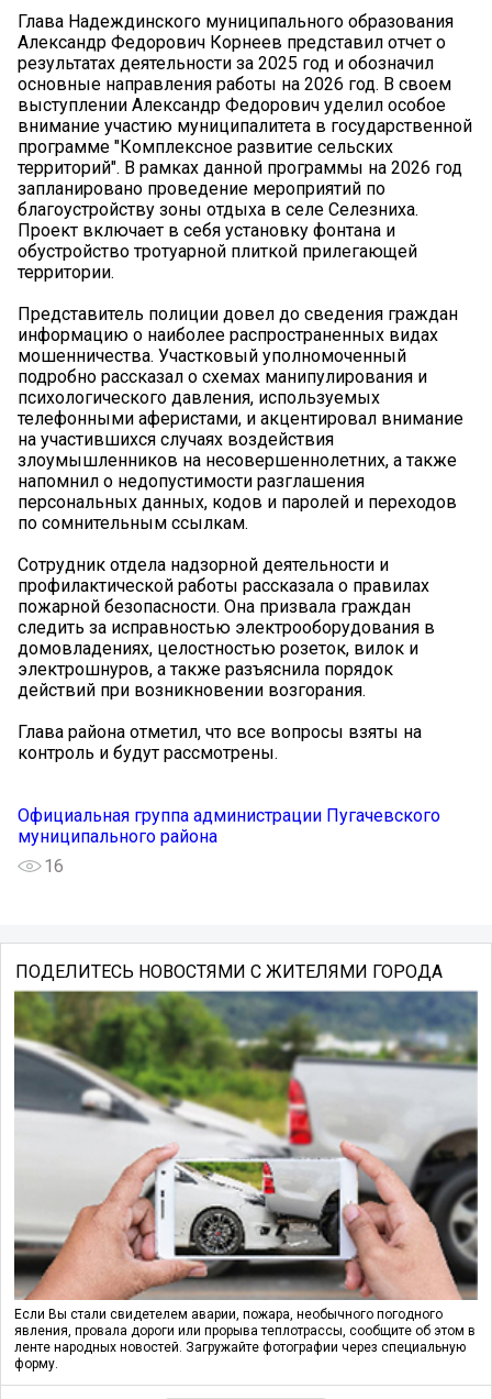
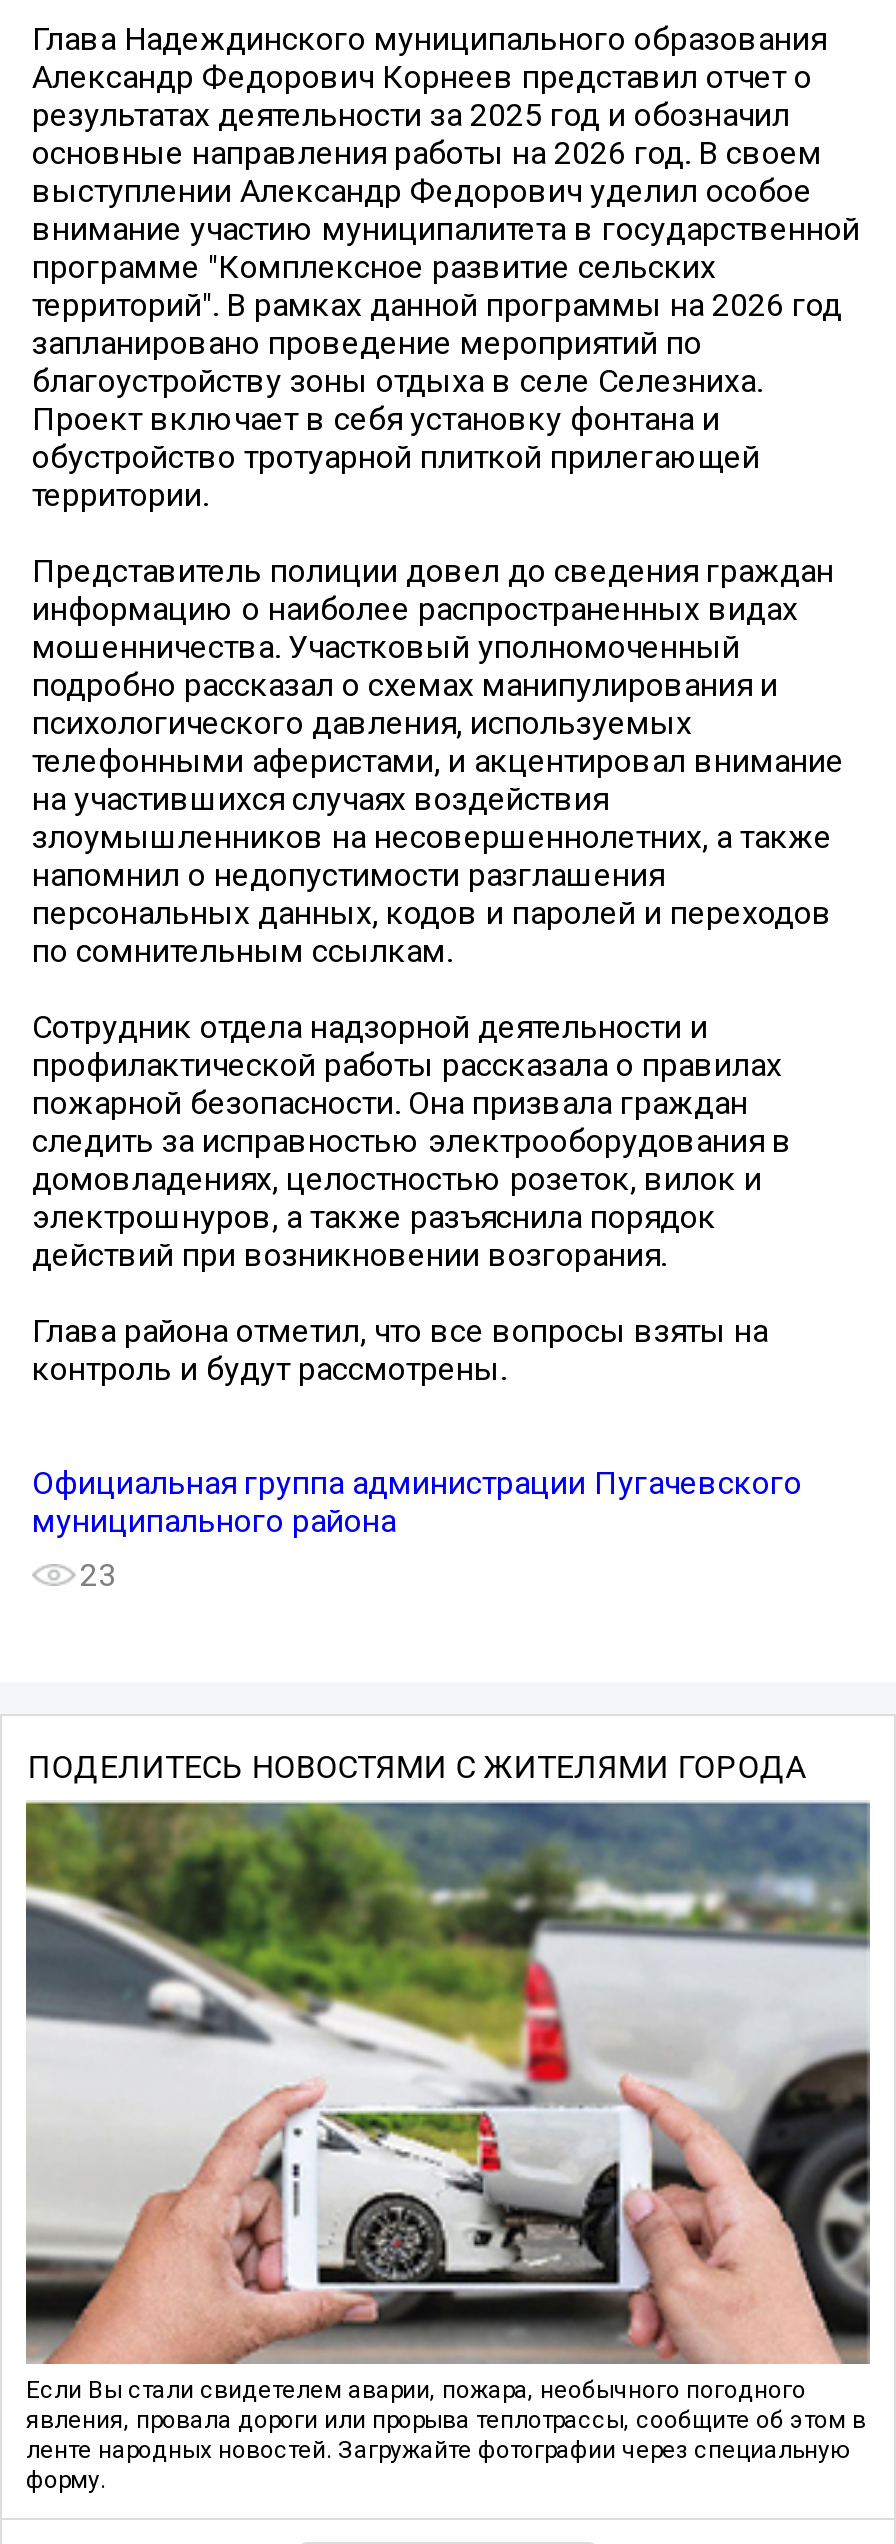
[44,856,64,877] 16 -> [80,1556,116,1594] 23

